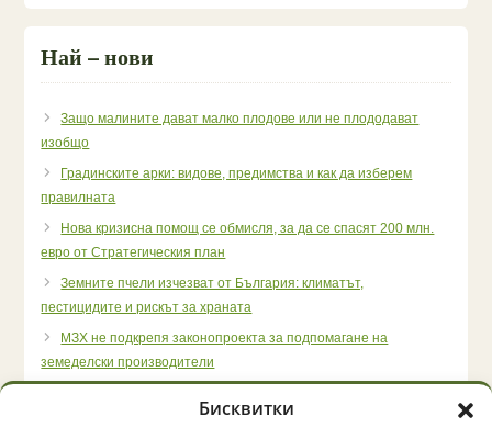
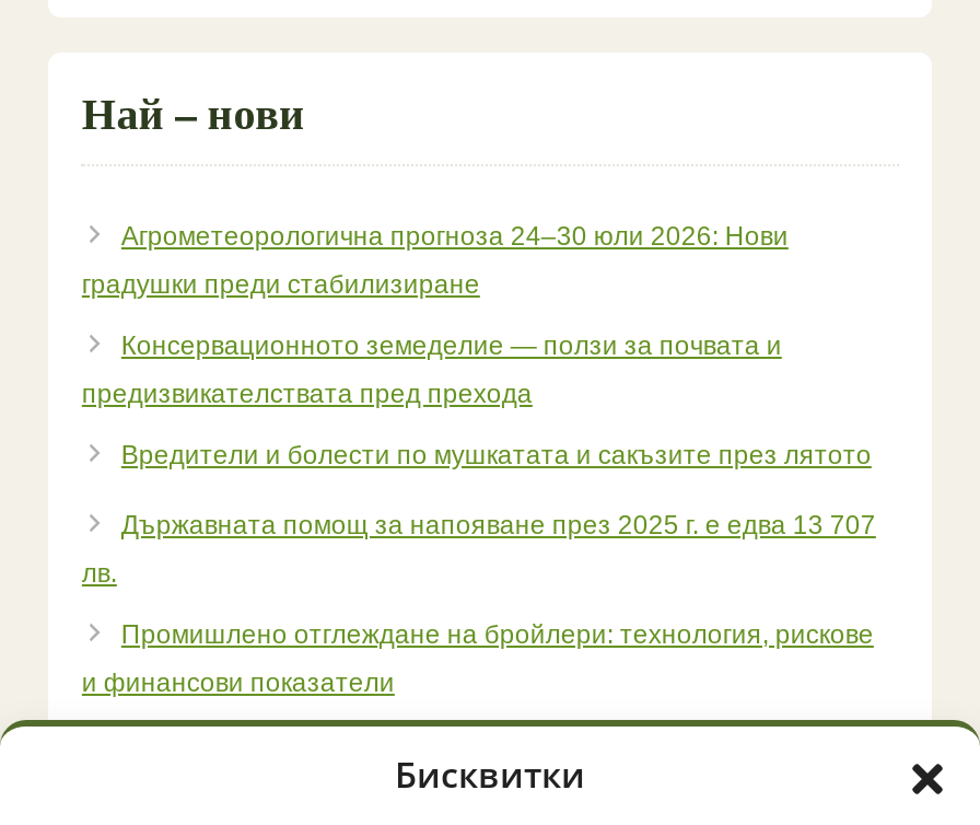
[41,111,434,370] Защо малините дават малко плодове или не плододават | изобщо | Градинските арки: видове, предимства и как да изберем | правилната | Нова кризисна помощ се обмисля, за да се спасят 200 млн. | евро от Стратегическия план | Земните пчели изчезват от България: климатът, | пестицидите и рискът за храната | МЗХ не подкрепя законопроекта за подпомагане на | земеделски производители -> [82,220,876,697] Агрометеорологична прогноза 24–30 юли 2026: Нови | градушки преди стабилизиране | Консервационното земеделие — ползи за почвата и | предизвикателствата пред прехода | Вредители и болести по мушкатата и сакъзите през лятото | Държавната помощ за напояване през 2025 г. е едва 13 707 | лв. | Промишлено отглеждане на бройлери: технология, рискове | и финансови показатели

